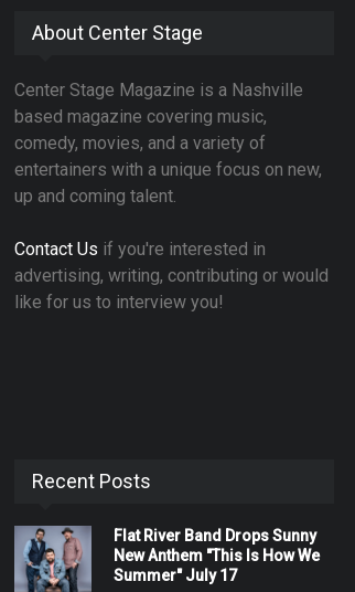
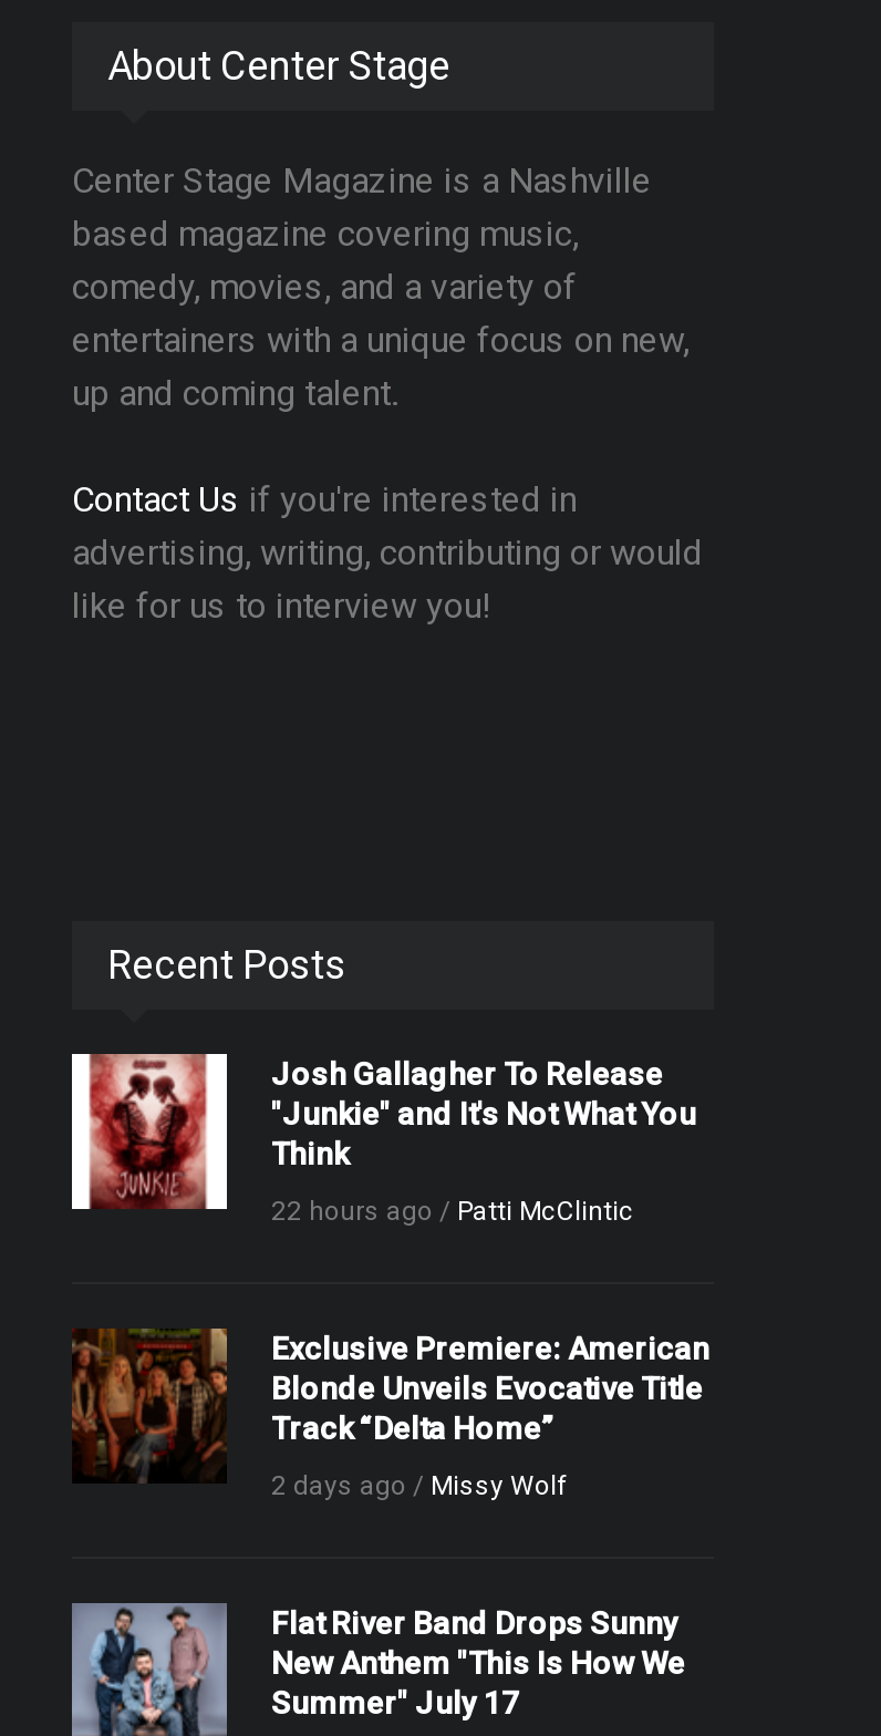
none -> [70,1052,696,1228] [image] | Josh Gallagher To Release | "Junkie" and It's Not What You | Think | 22 hours ago / Patti McClintic
none -> [72,1326,709,1502] [image] | Exclusive Premiere: American | Blonde Unveils Evocative Title | Track “Delta Home” | 2 days ago / Missy Wolf

